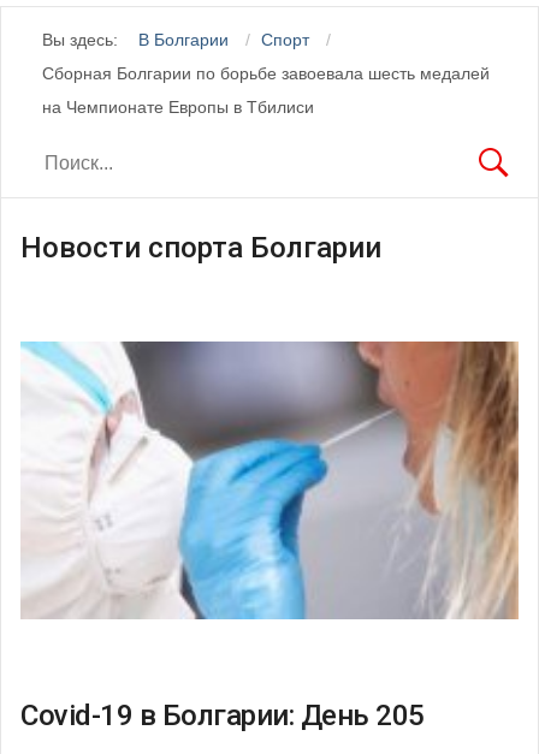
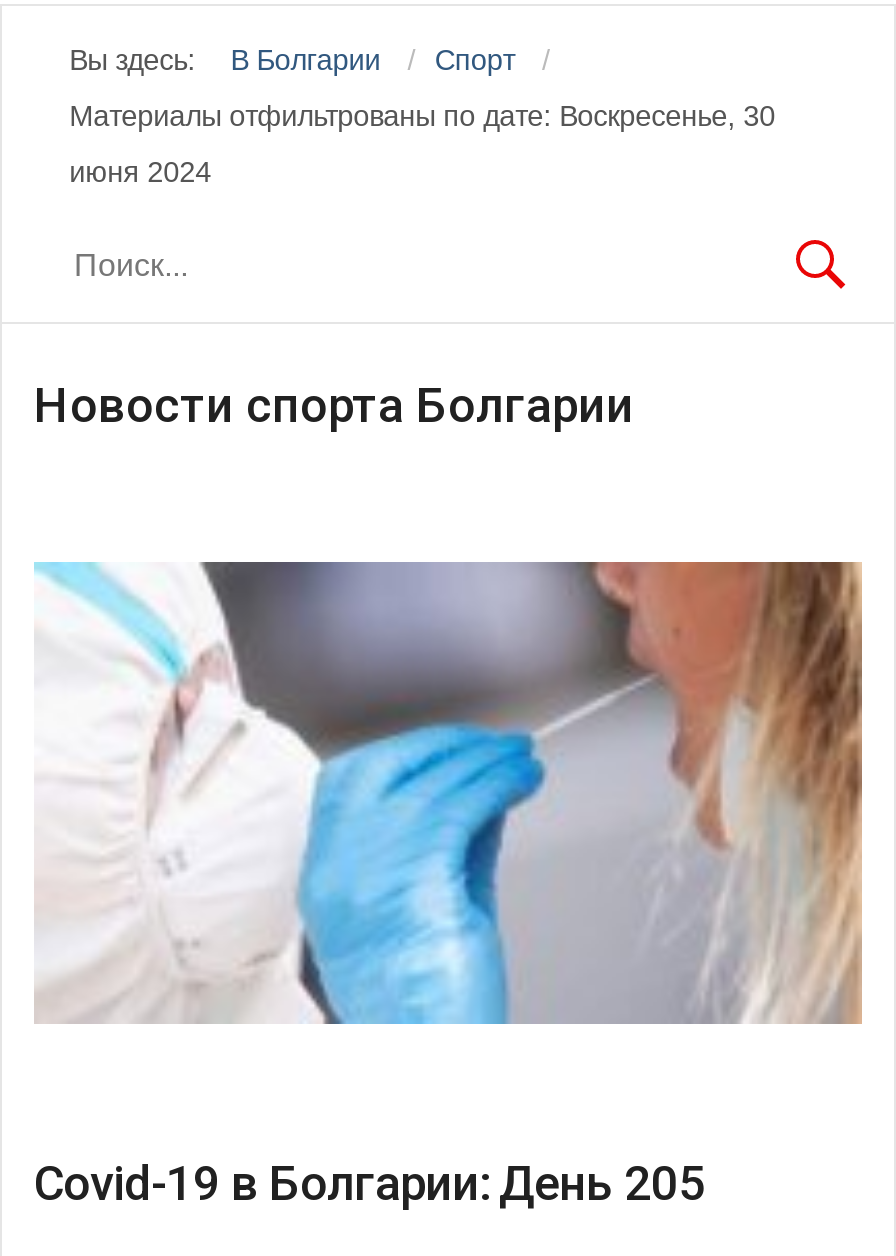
[42,63,489,83] Сборная Болгарии по борьбе завоевала шесть медалей -> [69,100,775,132] Материалы отфильтрованы по дате: Воскресенье, 30
[42,97,314,116] на Чемпионате Европы в Тбилиси -> [69,156,211,188] июня 2024

